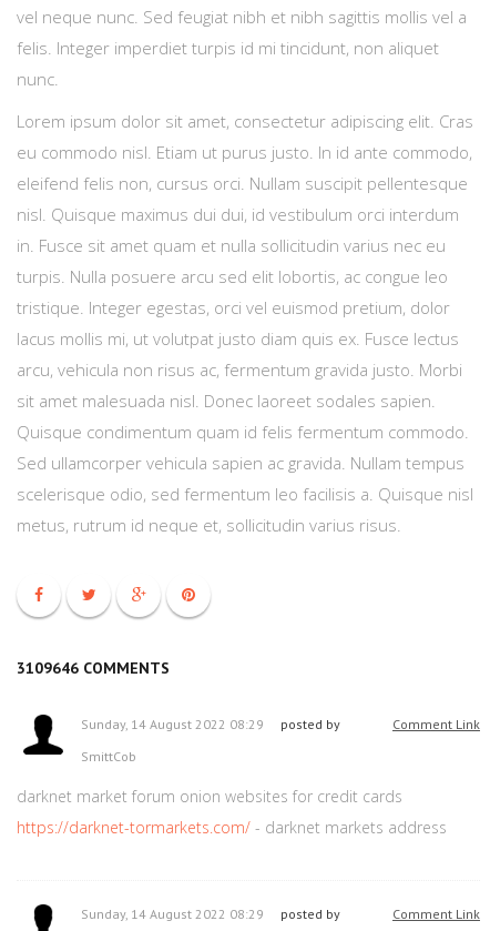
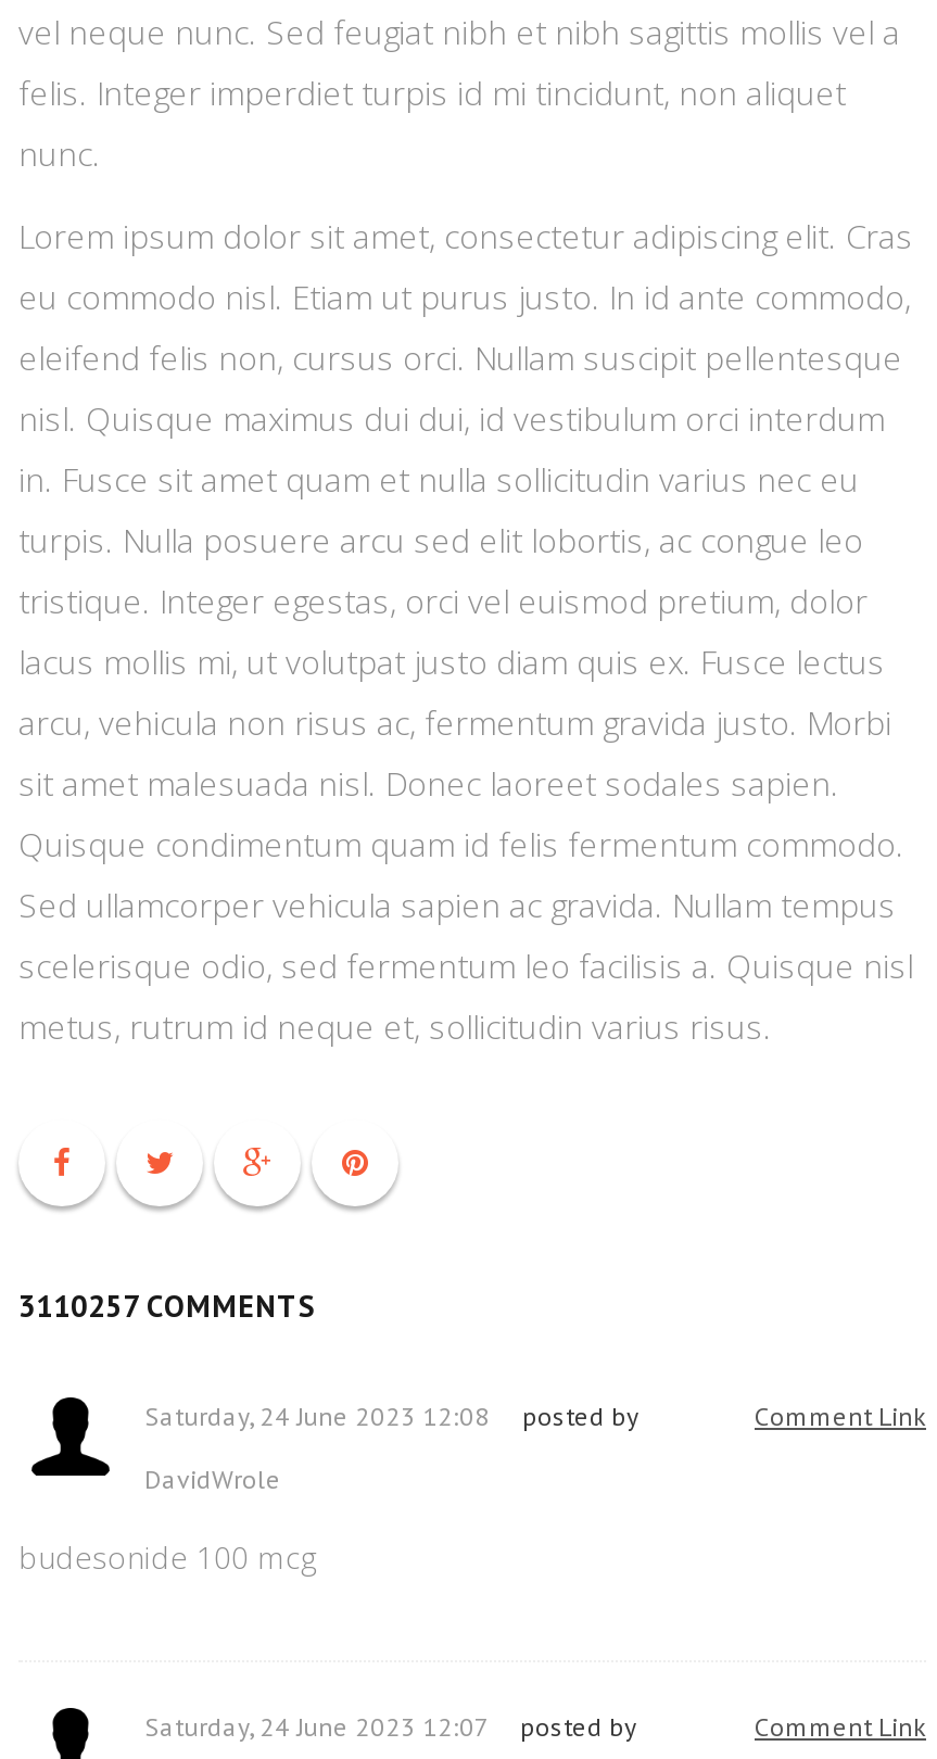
[17,658,170,678] 3109646 COMMENTS -> [18,1286,316,1325] 3110257 COMMENTS
[81,715,267,732] Sunday, 14 August 2022 08:29 -> [144,1399,496,1432] Saturday, 24 June 2023 12:08
[17,748,447,837] SmittCob | darknet market forum onion websites for credit cards | https://darknet-tormarkets.com/ - darknet markets address -> [18,1462,316,1577] DavidWrole | budesonide 100 mcg
[81,905,267,922] Sunday, 14 August 2022 08:29 -> [144,1709,494,1742] Saturday, 24 June 2023 12:07

